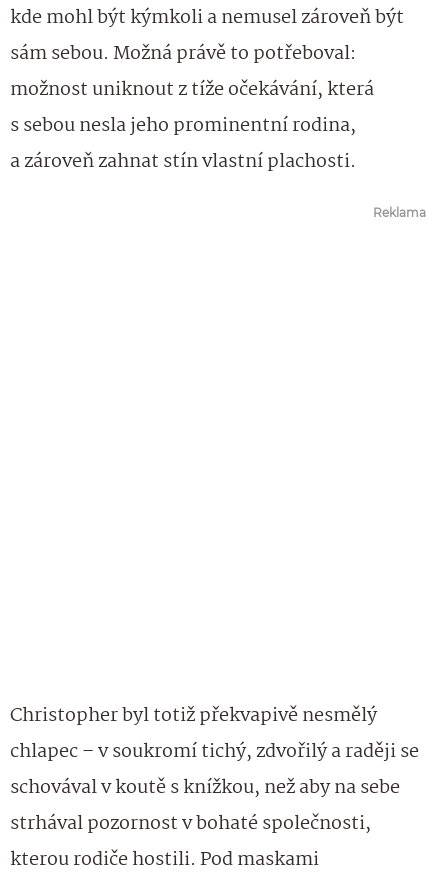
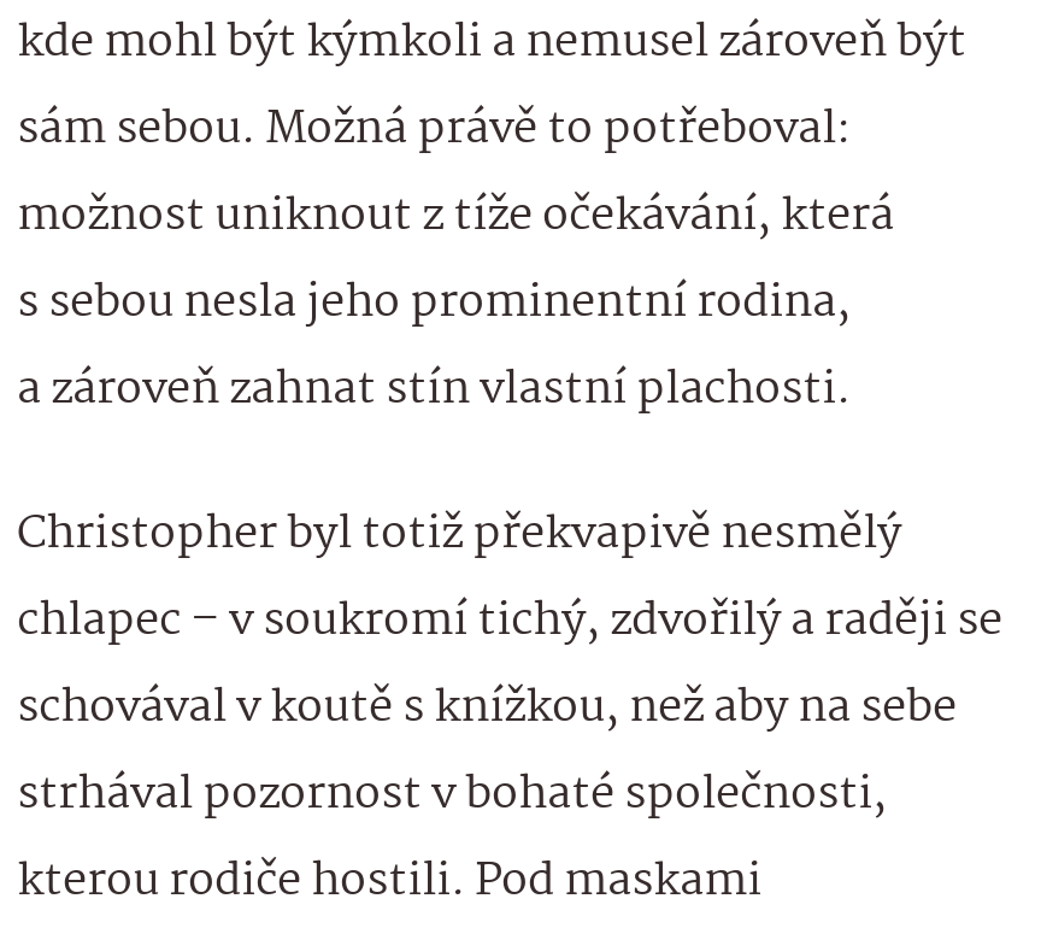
[373,205,426,220] Reklama -> none

